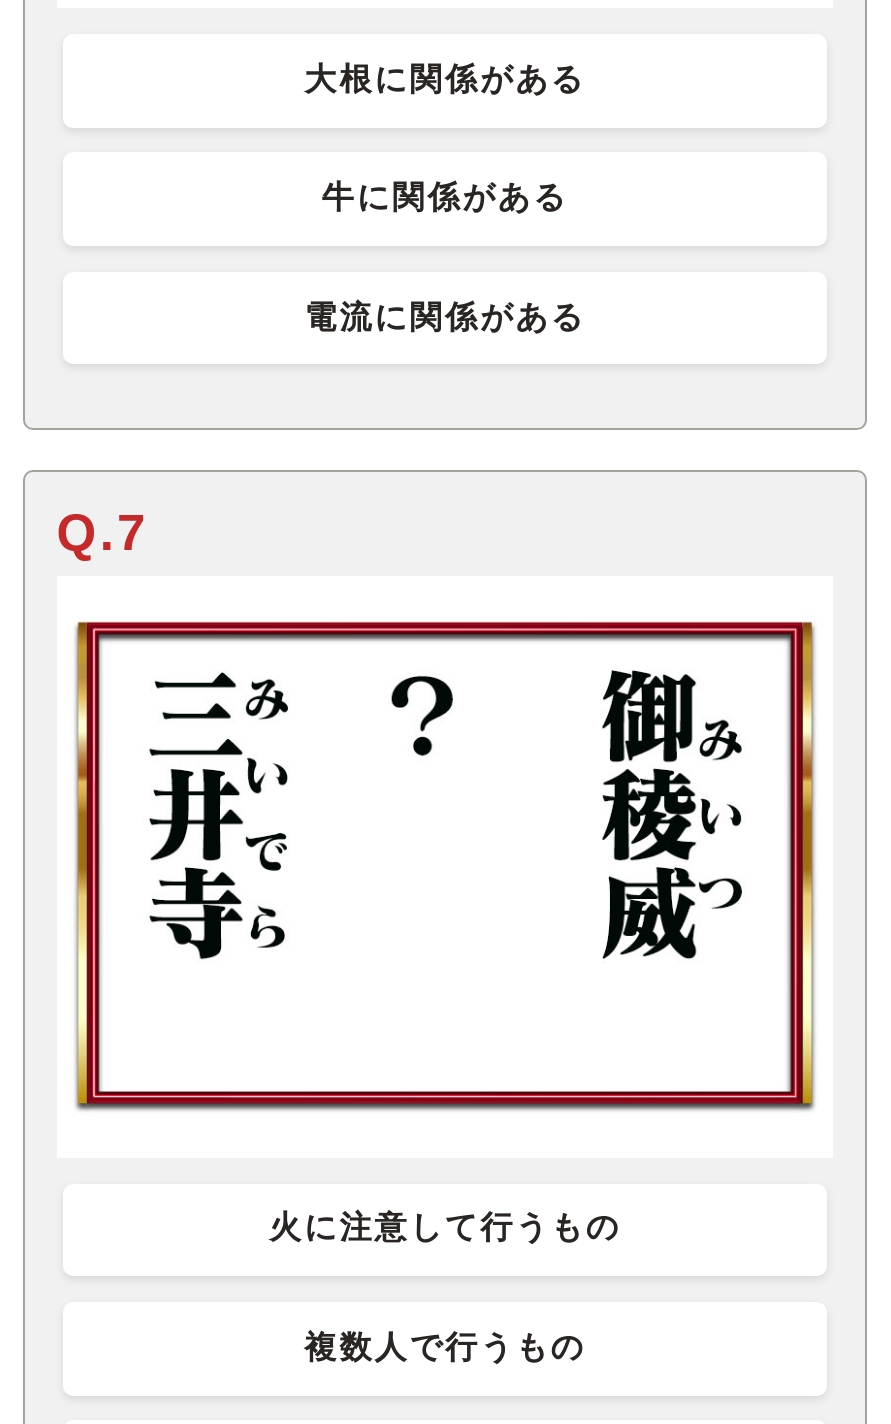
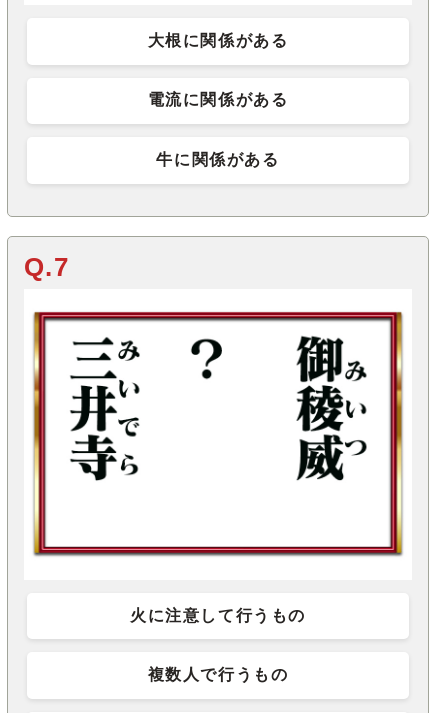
moved [322,181,568,215] -> [156,151,280,168]: 牛に関係がある
moved [304,300,586,334] -> [148,91,288,108]: 電流に関係がある

